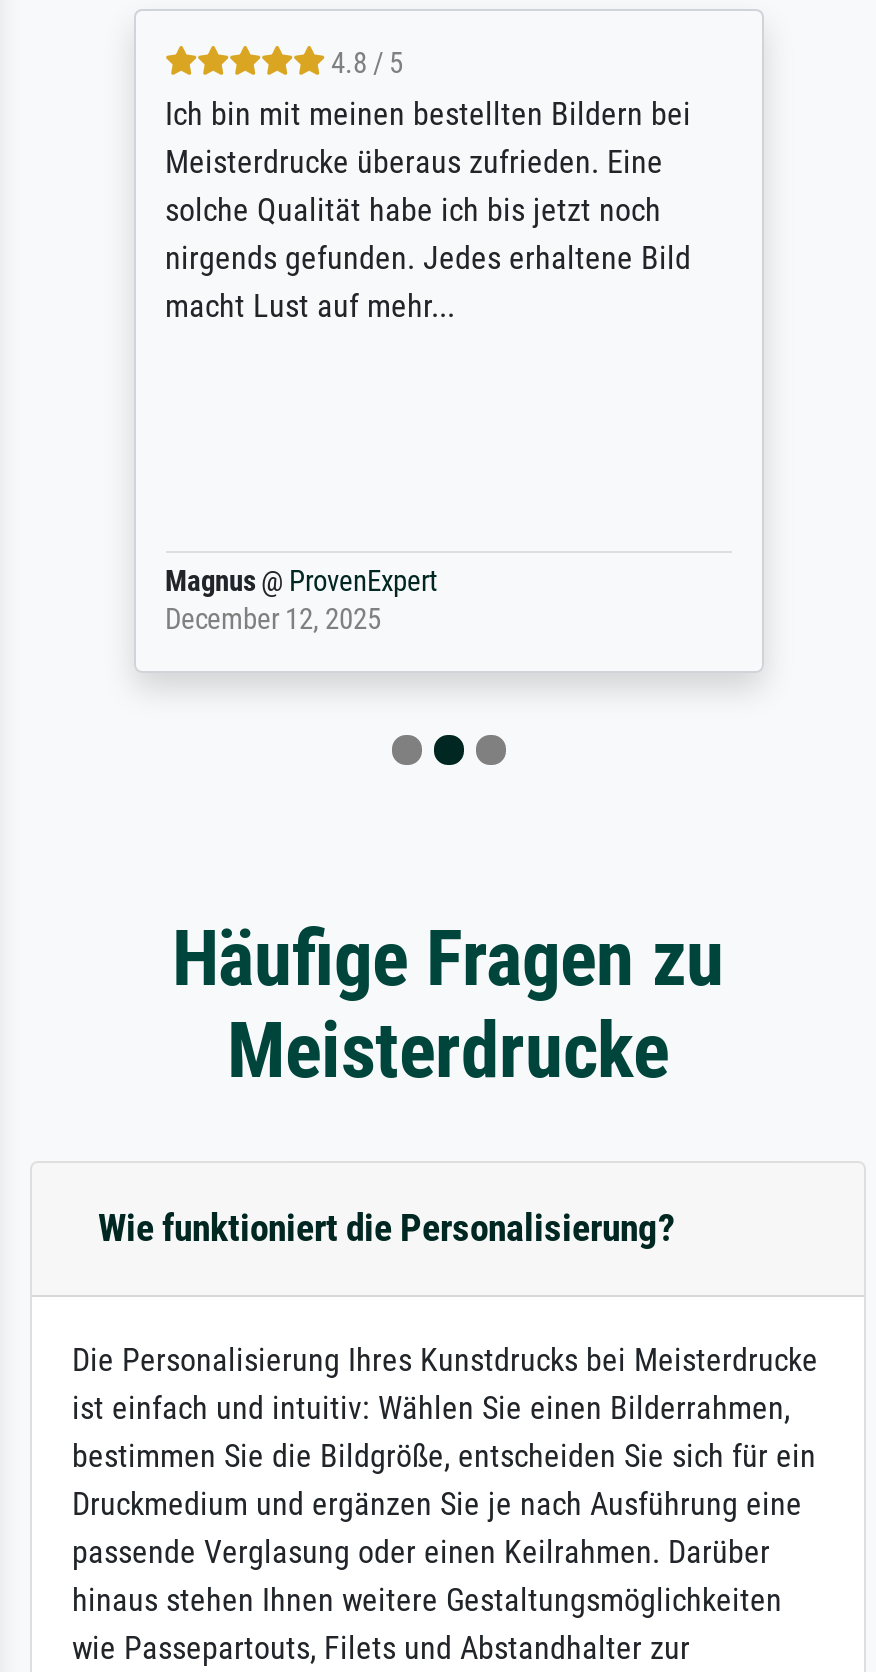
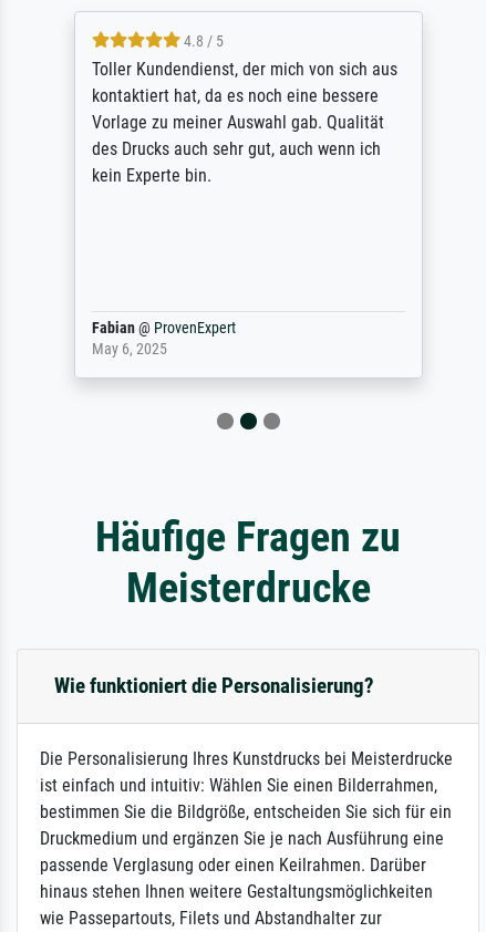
[165,94,691,324] Ich bin mit meinen bestellten Bildern bei | Meisterdrucke überaus zufrieden. Eine | solche Qualität habe ich bis jetzt noch | nirgends gefunden. Jedes erhaltene Bild | macht Lust auf mehr... -> [91,59,397,186] Toller Kundendienst, der mich von sich aus | kontaktiert hat, da es noch eine bessere | Vorlage zu meiner Auswahl gab. Qualität | des Drucks auch sehr gut, auch wenn ich | kein Experte bin.
[165,564,437,636] Magnus @ ProvenExpert | December 12, 2025 -> [91,319,235,359] Fabian @ ProvenExpert | May 6, 2025

